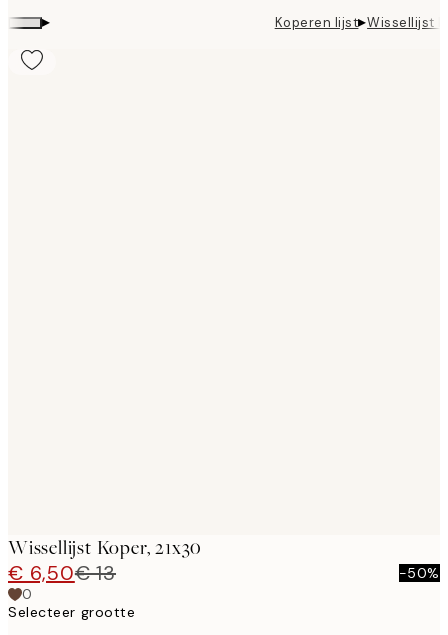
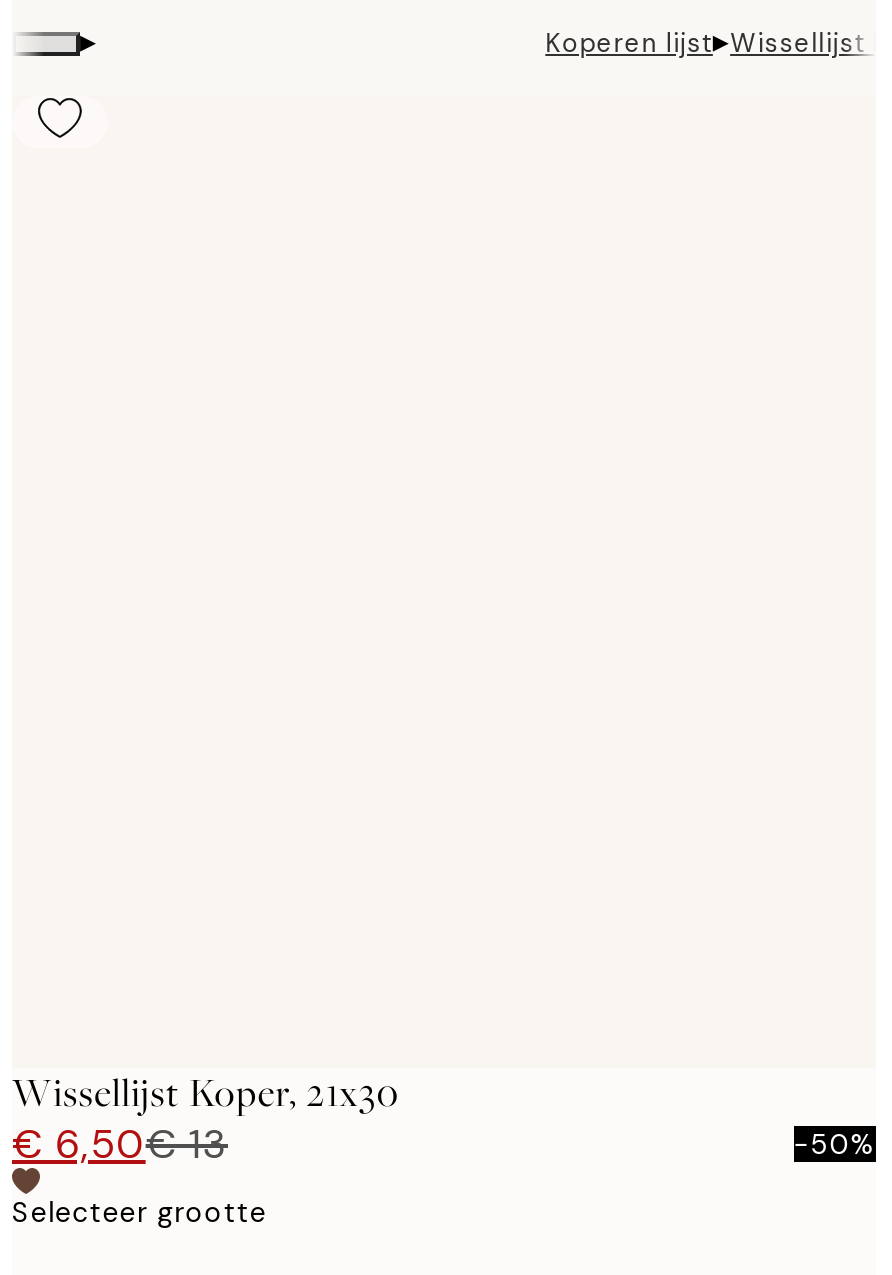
[22,586,32,603] 0 -> none

